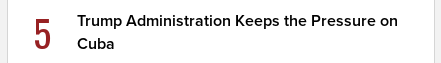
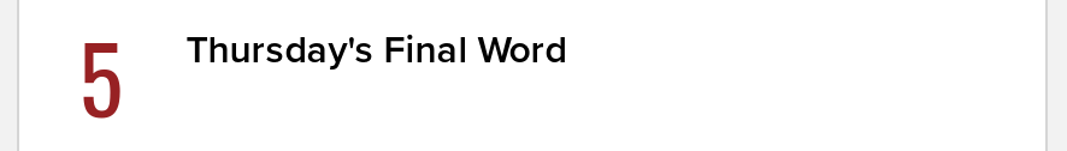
[77,11,398,54] Trump Administration Keeps the Pressure on | Cuba -> [186,26,566,74] Thursday's Final Word

